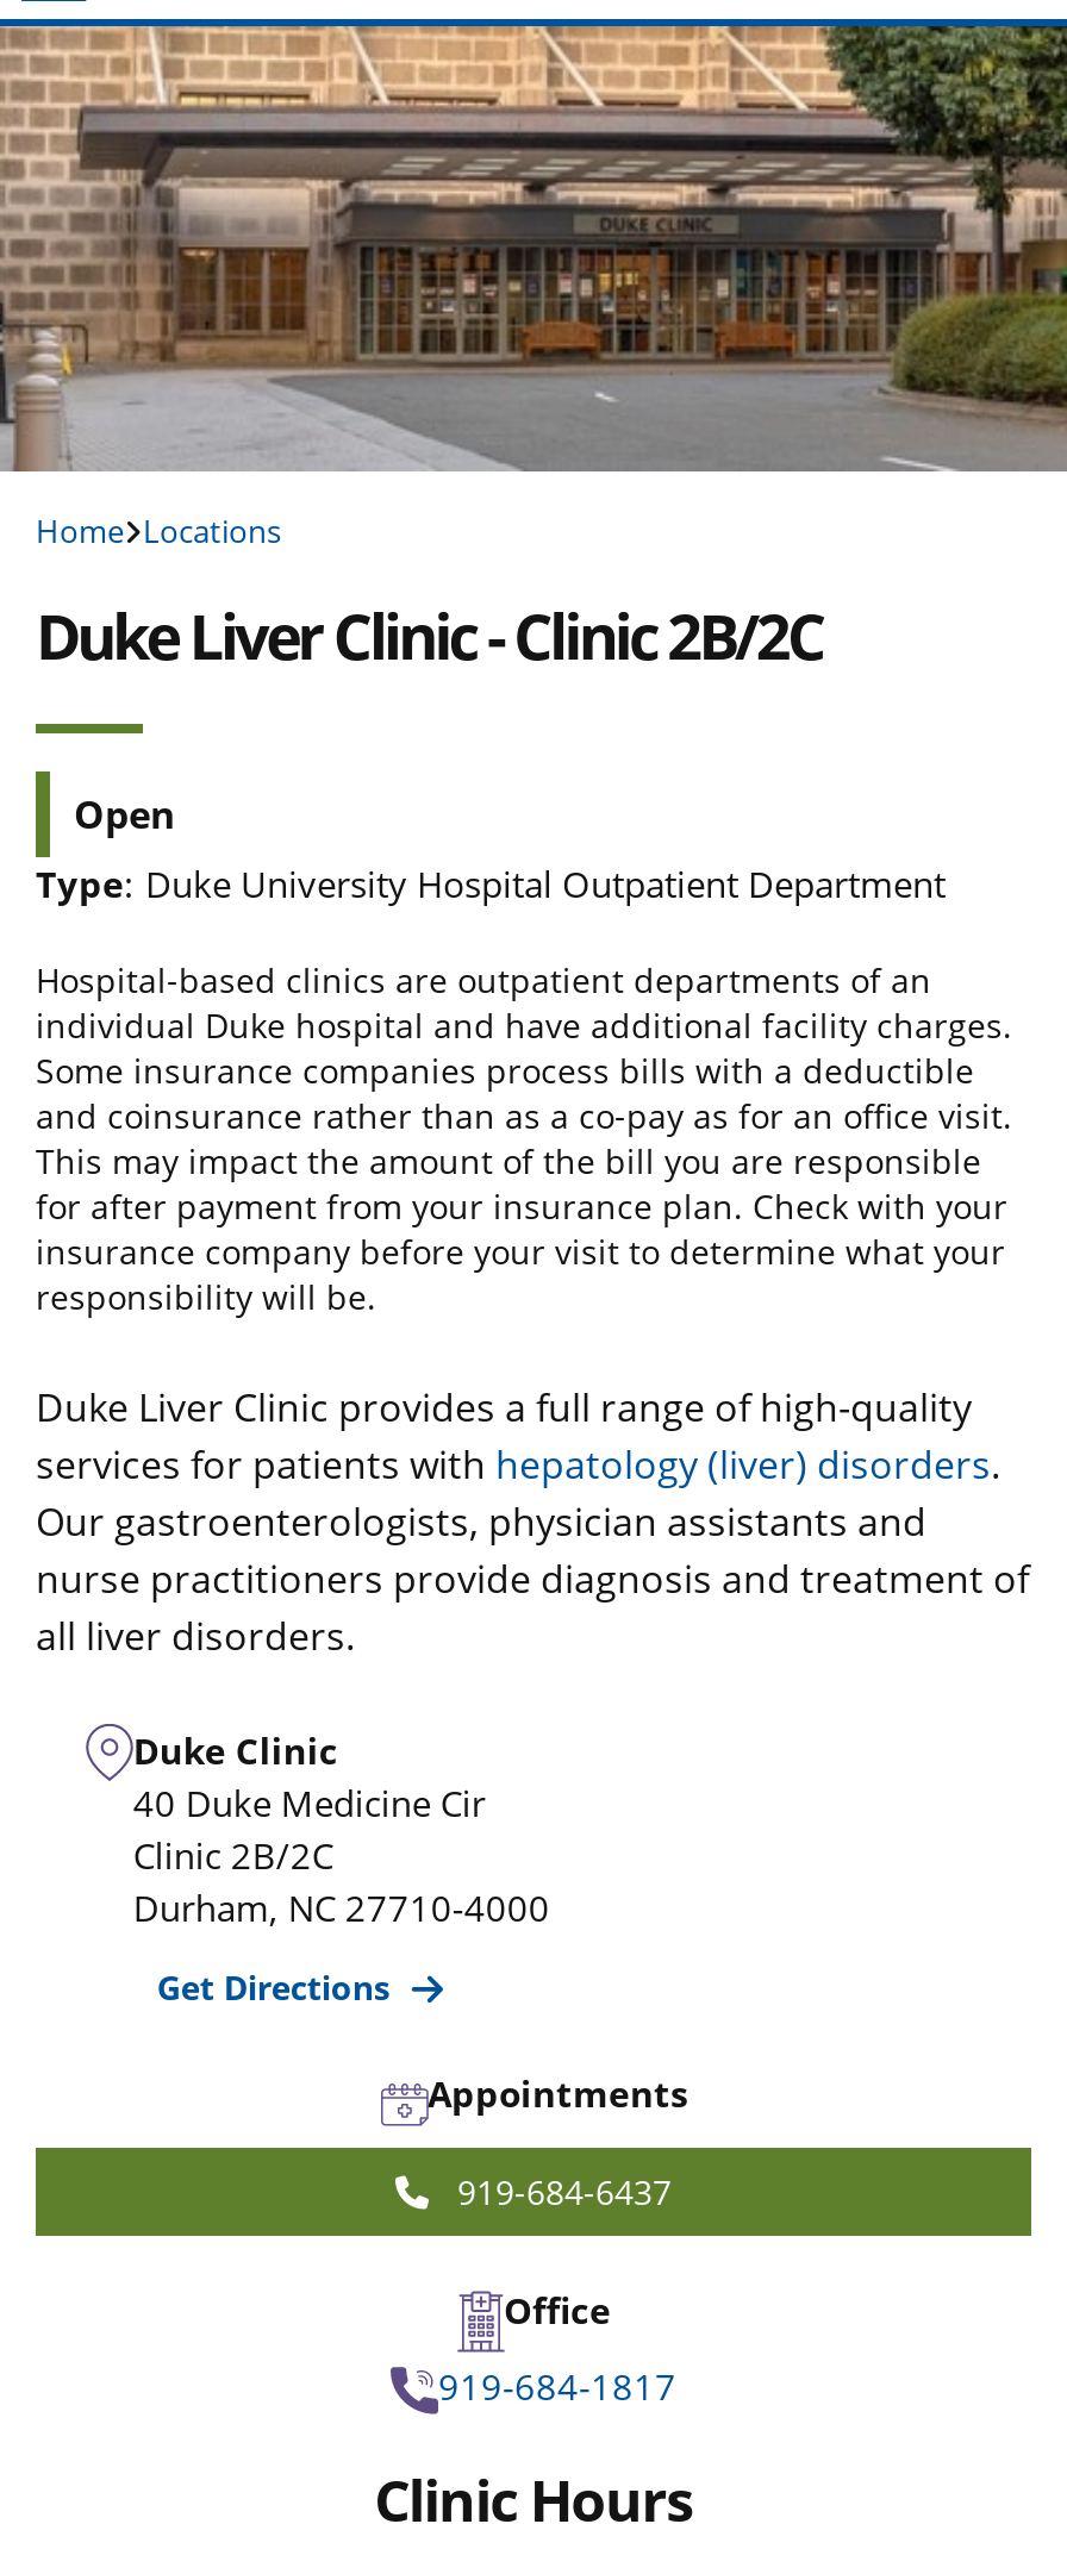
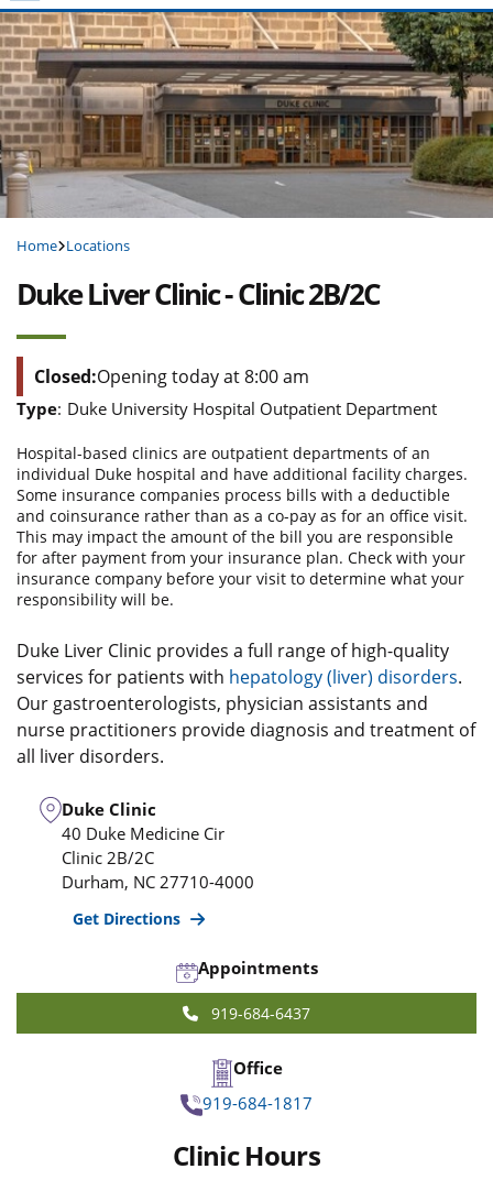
[74,787,176,840] Open -> [34,364,309,388] Closed:Opening today at 8:00 am

